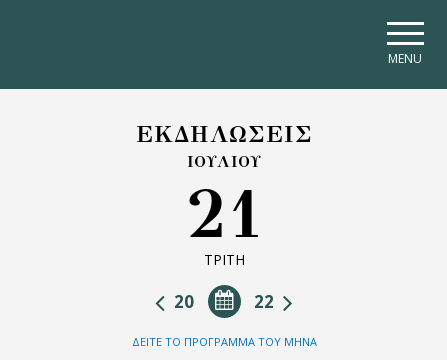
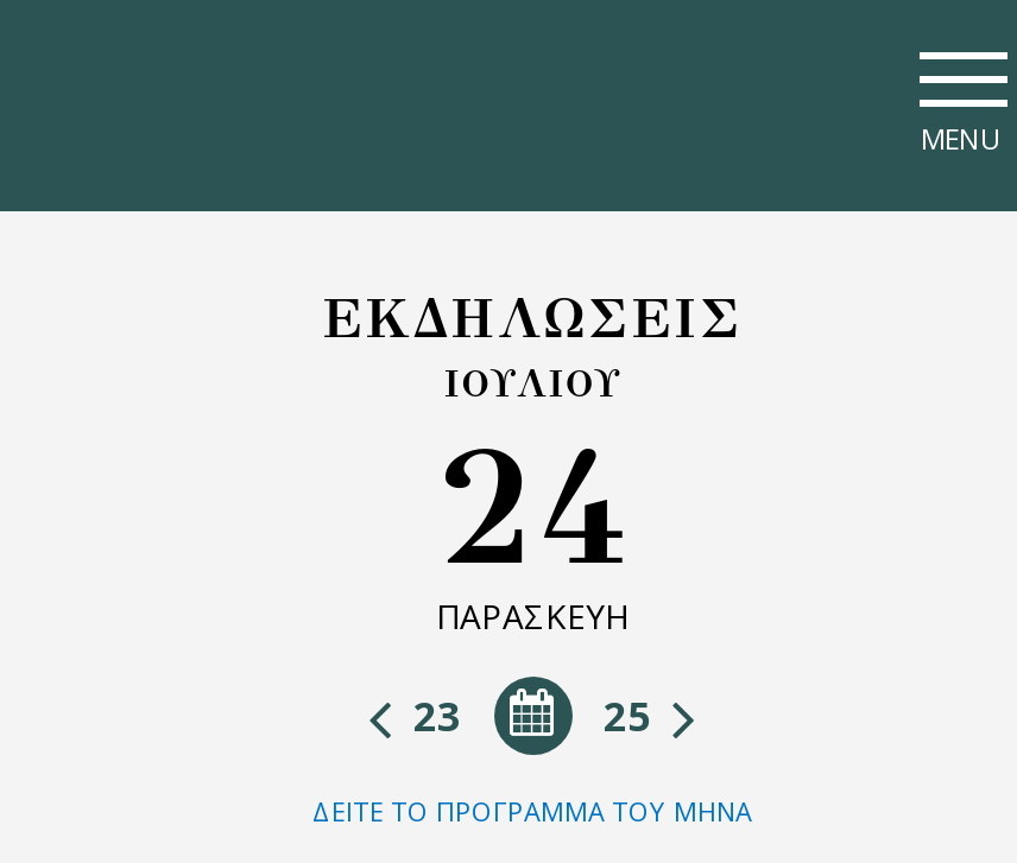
[185,173,263,269] 21 | ΤΡΙΤΗ -> [435,411,630,639] 24 | ΠΑΡΑΣΚΕΥΗ
[170,290,278,313] 22 | 20 -> [404,689,661,743] 25 | 23

